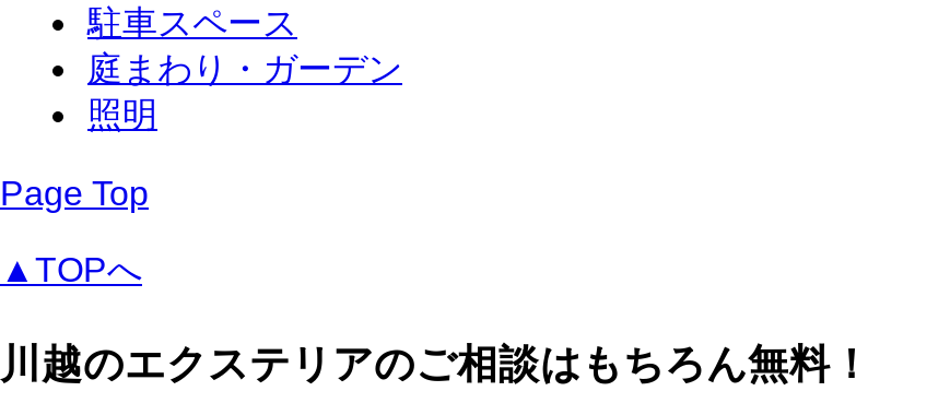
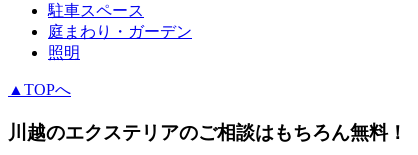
[0,176,149,213] Page Top -> none

